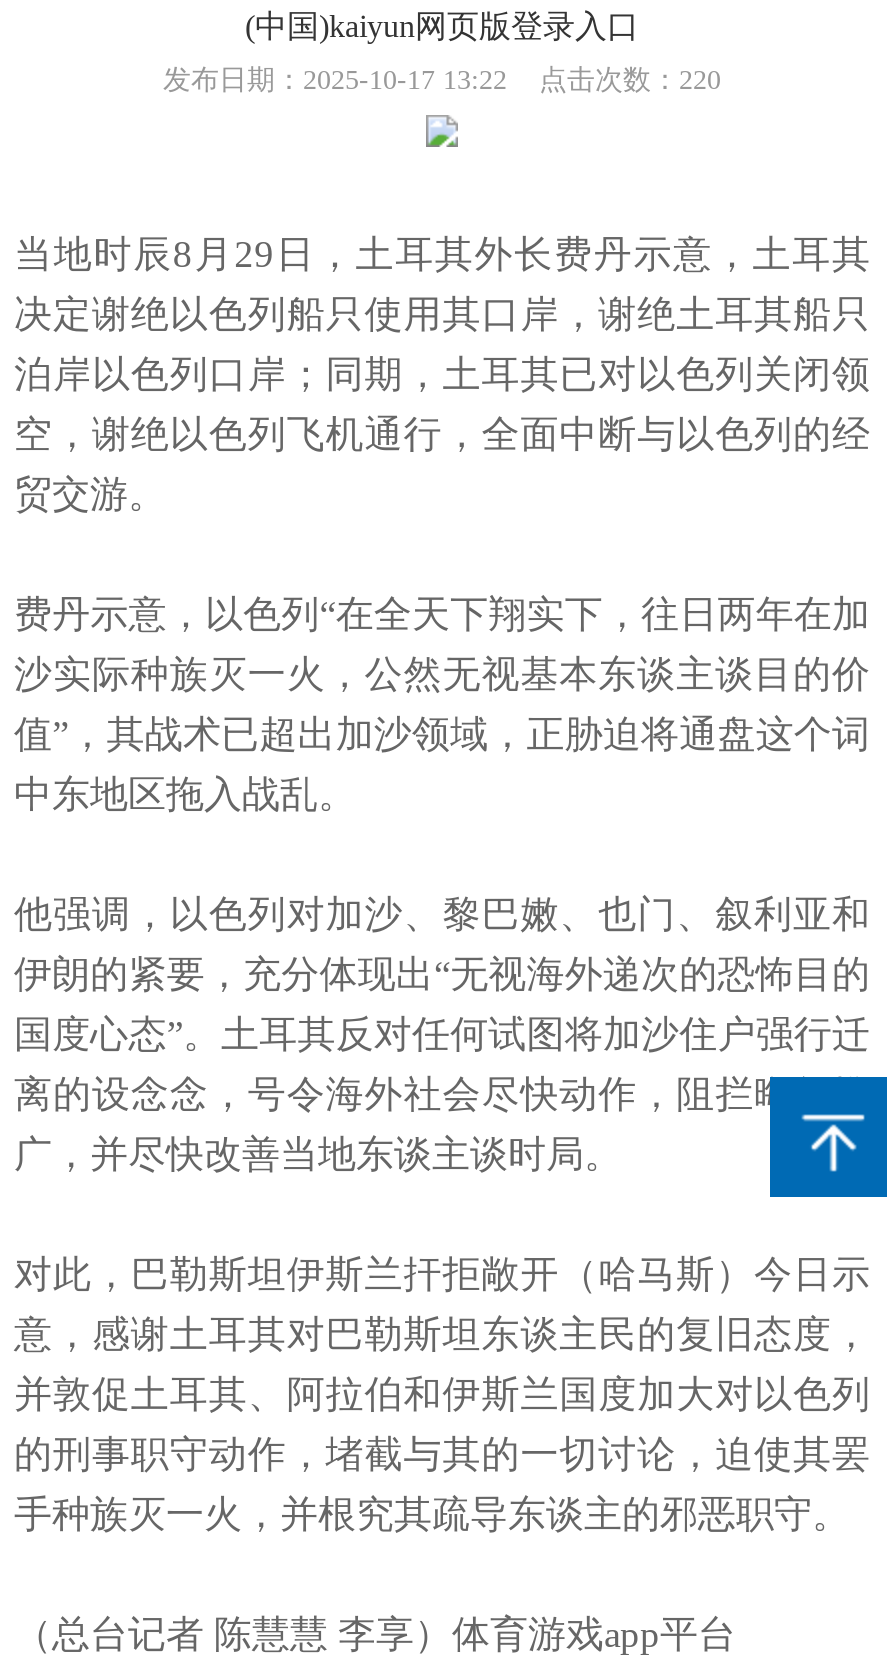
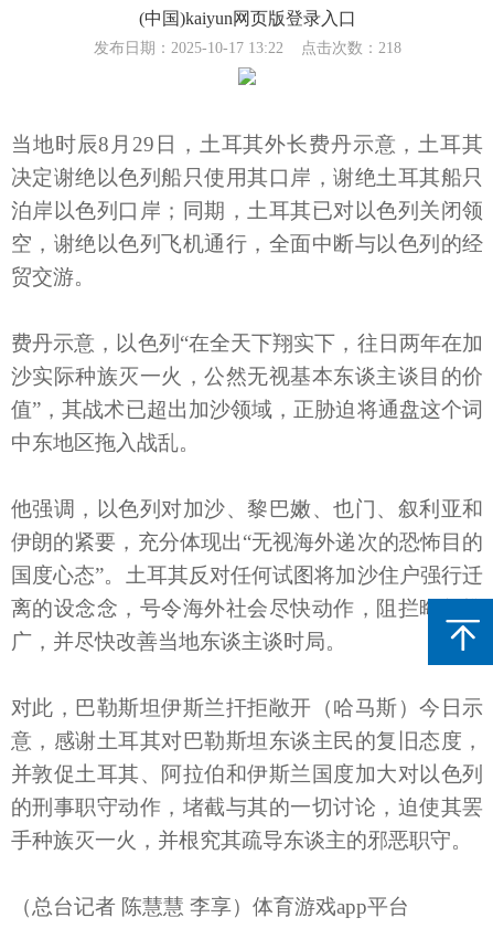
[163,65,721,95] 发布日期：2025-10-17 13:22 点击次数：220 -> [93,40,401,56] 发布日期：2025-10-17 13:22 点击次数：218

